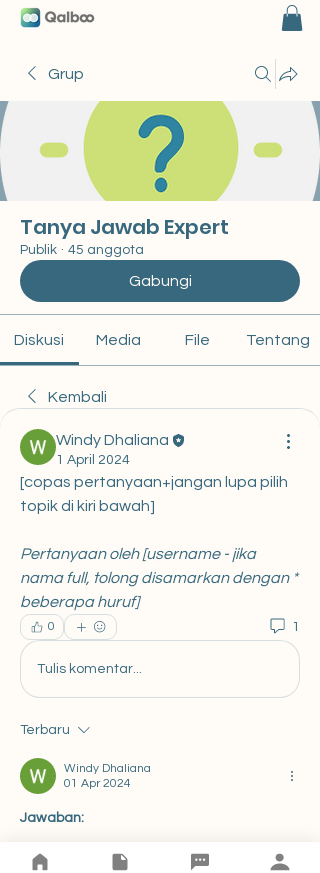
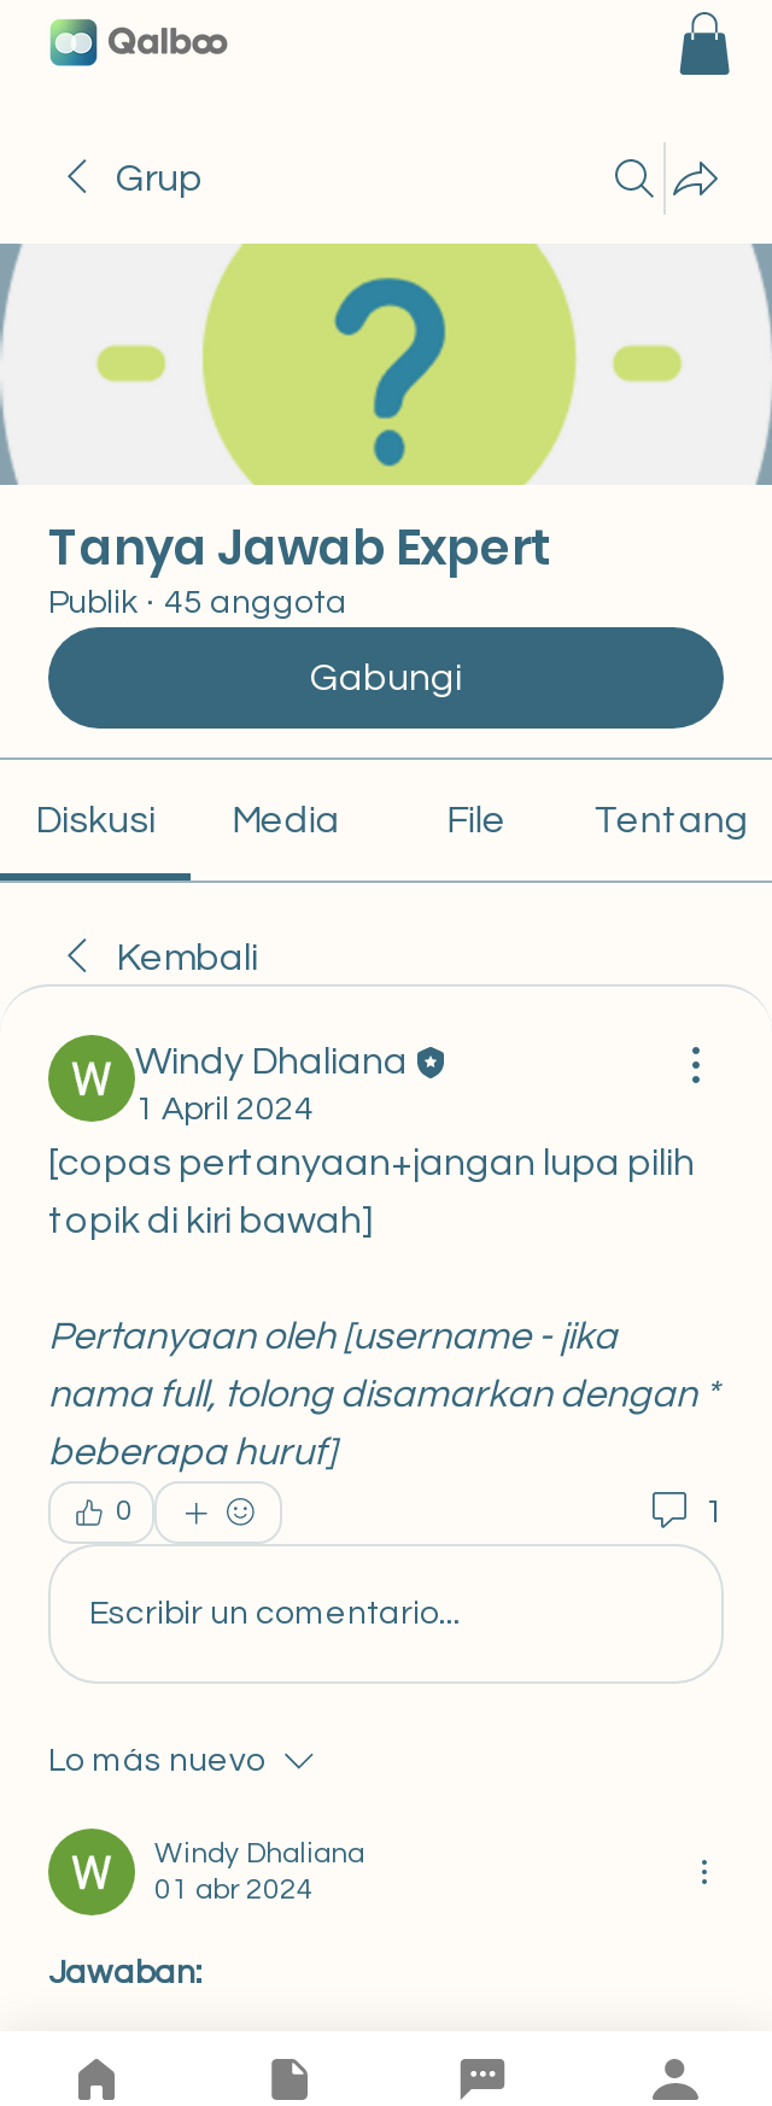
[37,662,142,676] Tulis komentar... -> [89,1597,461,1630] Escribir un comentario...
[20,723,70,737] Terbaru -> [48,1745,265,1779] Lo más nuevo
[64,777,131,790] 01 Apr 2024 -> [154,1875,314,1906] 01 abr 2024

